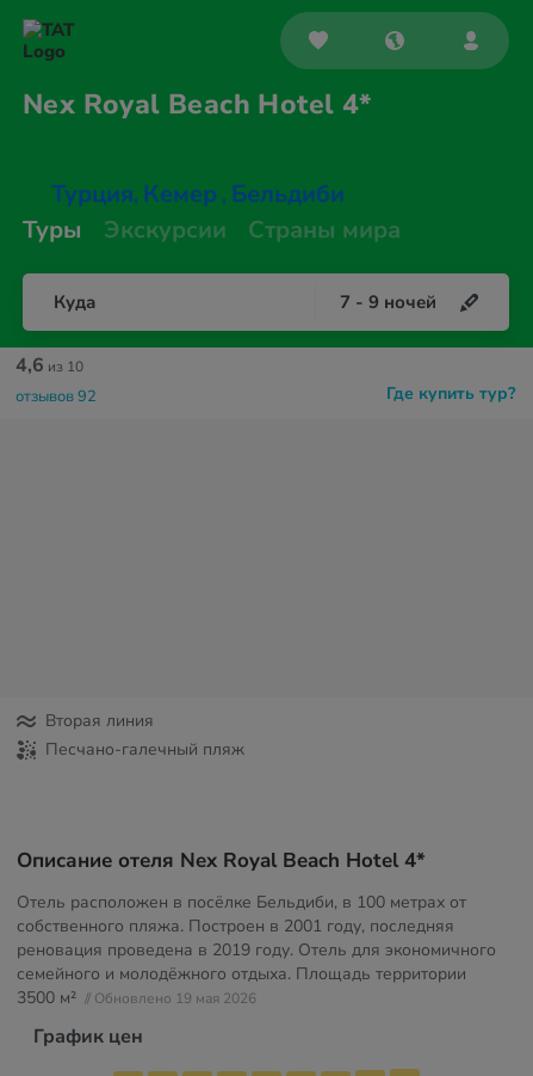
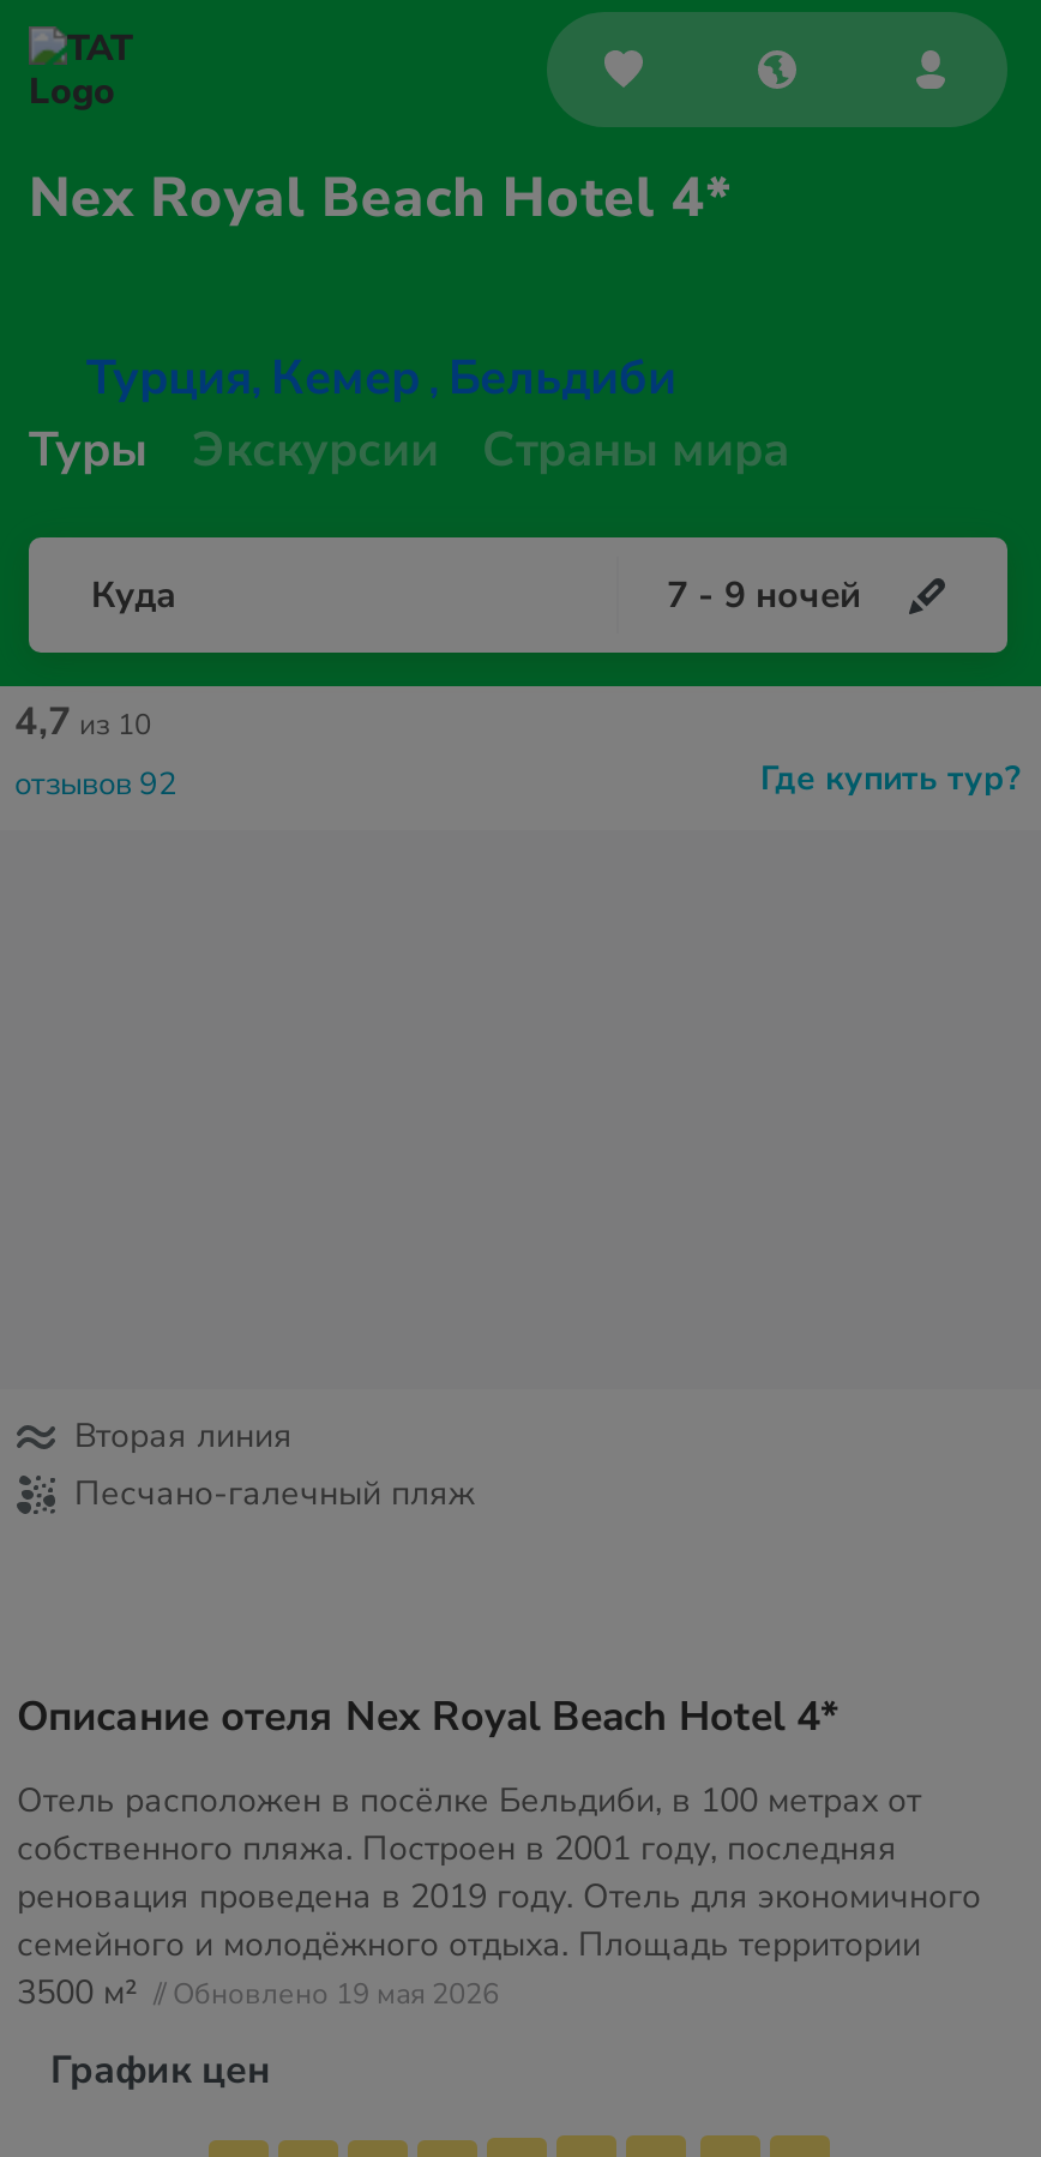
[16,352,83,379] 4,6 из 10 -> [14,696,151,749] 4,7 из 10

